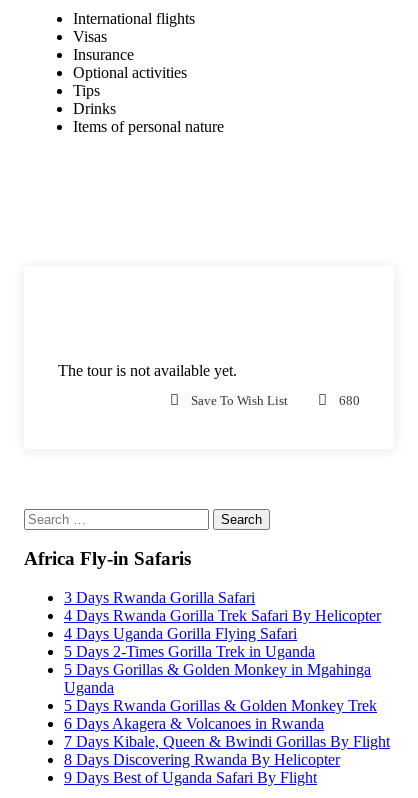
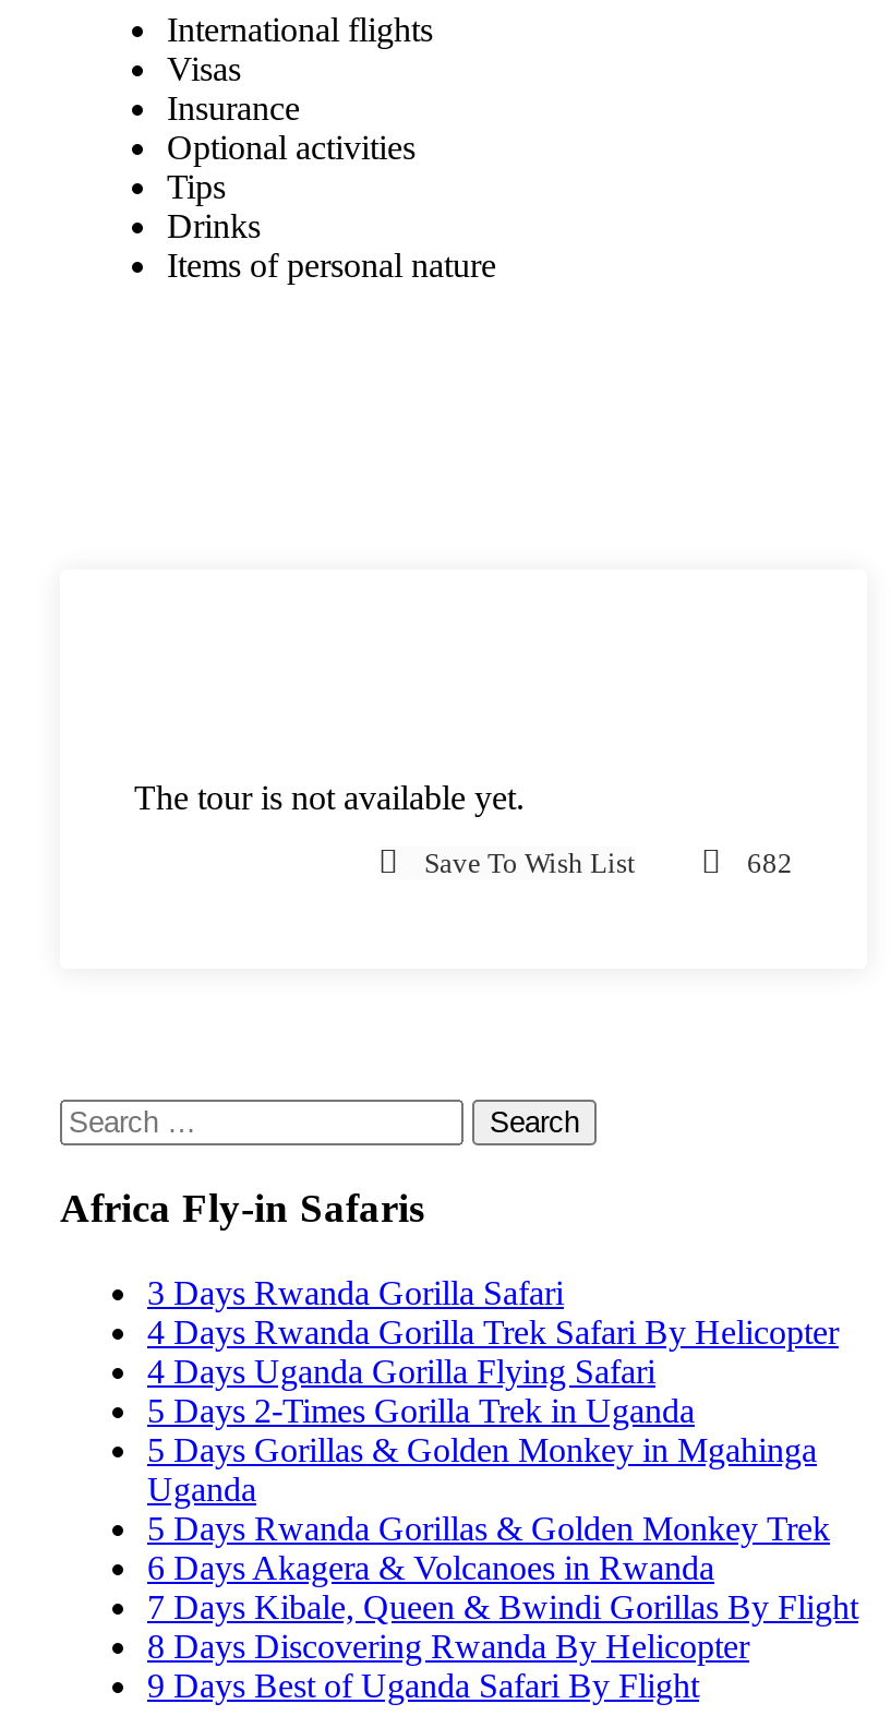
[339,393,360,408] 680 -> [747,846,793,879] 682

